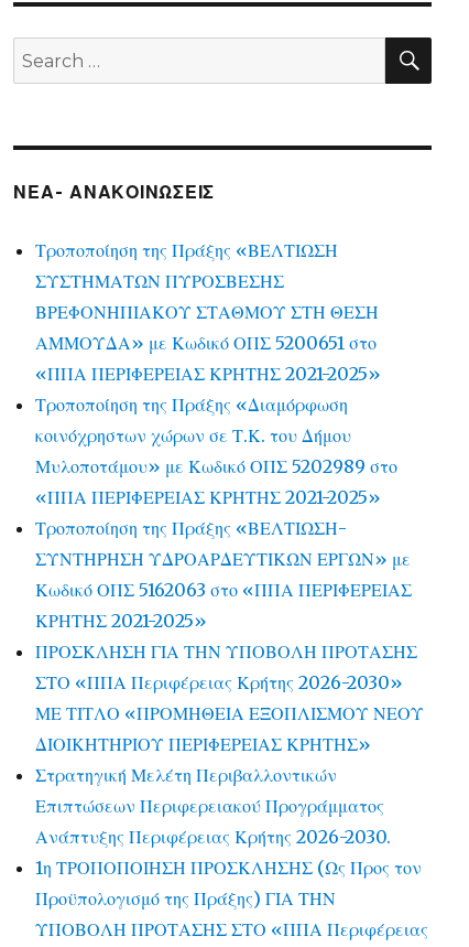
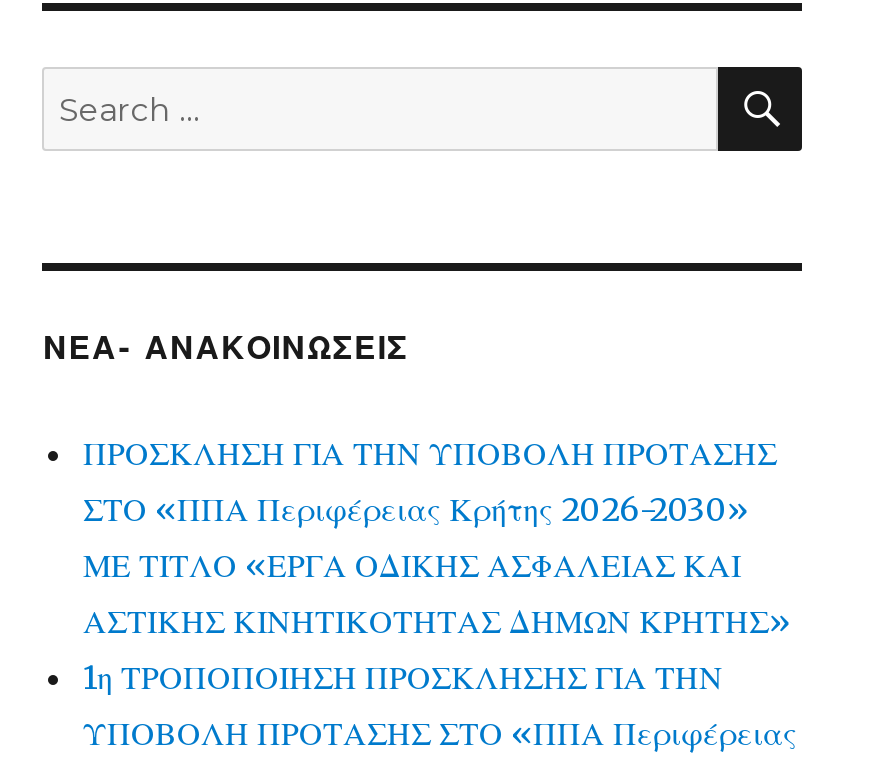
[36,239,412,632] Τροποποίηση της Πράξης «ΒΕΛΤΙΩΣΗ | ΣΥΣΤΗΜΑΤΩΝ ΠΥΡΟΣΒΕΣΗΣ | ΒΡΕΦΟΝΗΠΙΑΚΟΥ ΣΤΑΘΜΟΥ ΣΤΗ ΘΕΣΗ | ΑΜΜΟΥΔΑ» με Κωδικό ΟΠΣ 5200651 στο | «ΠΠΑ ΠΕΡΙΦΕΡΕΙΑΣ ΚΡΗΤΗΣ 2021-2025» | Τροποποίηση της Πράξης «Διαμόρφωση | κοινόχρηστων χώρων σε Τ.Κ. του Δήμου | Μυλοποτάμου» με Κωδικό ΟΠΣ 5202989 στο | «ΠΠΑ ΠΕΡΙΦΕΡΕΙΑΣ ΚΡΗΤΗΣ 2021-2025» | Τροποποίηση της Πράξης «ΒΕΛΤΙΩΣΗ- | ΣΥΝΤΗΡΗΣΗ ΥΔΡΟΑΡΔΕΥΤΙΚΩΝ ΕΡΓΩΝ» με | Κωδικό ΟΠΣ 5162063 στο «ΠΠΑ ΠΕΡΙΦΕΡΕΙΑΣ | ΚΡΗΤΗΣ 2021-2025» -> none
[36,702,424,910] ΜΕ ΤΙΤΛΟ «ΠΡΟΜΗΘΕΙΑ ΕΞΟΠΛΙΣΜΟΥ ΝΕΟΥ | ΔΙΟΙΚΗΤΗΡΙΟΥ ΠΕΡΙΦΕΡΕΙΑΣ ΚΡΗΤΗΣ» | Στρατηγική Μελέτη Περιβαλλοντικών | Επιπτώσεων Περιφερειακού Προγράμματος | Ανάπτυξης Περιφέρειας Κρήτης 2026-2030. | 1η ΤΡΟΠΟΠΟΙΗΣΗ ΠΡΟΣΚΛΗΣΗΣ (Ως Προς τον | Προϋπολογισμό της Πράξης) ΓΙΑ ΤΗΝ -> [83,545,793,697] ΜΕ ΤΙΤΛΟ «ΕΡΓΑ ΟΔΙΚΗΣ ΑΣΦΑΛΕΙΑΣ ΚΑΙ | ΑΣΤΙΚΗΣ ΚΙΝΗΤΙΚΟΤΗΤΑΣ ΔΗΜΩΝ ΚΡΗΤΗΣ» | 1η ΤΡΟΠΟΠΟΙΗΣΗ ΠΡΟΣΚΛΗΣΗΣ ΓΙΑ ΤΗΝ

